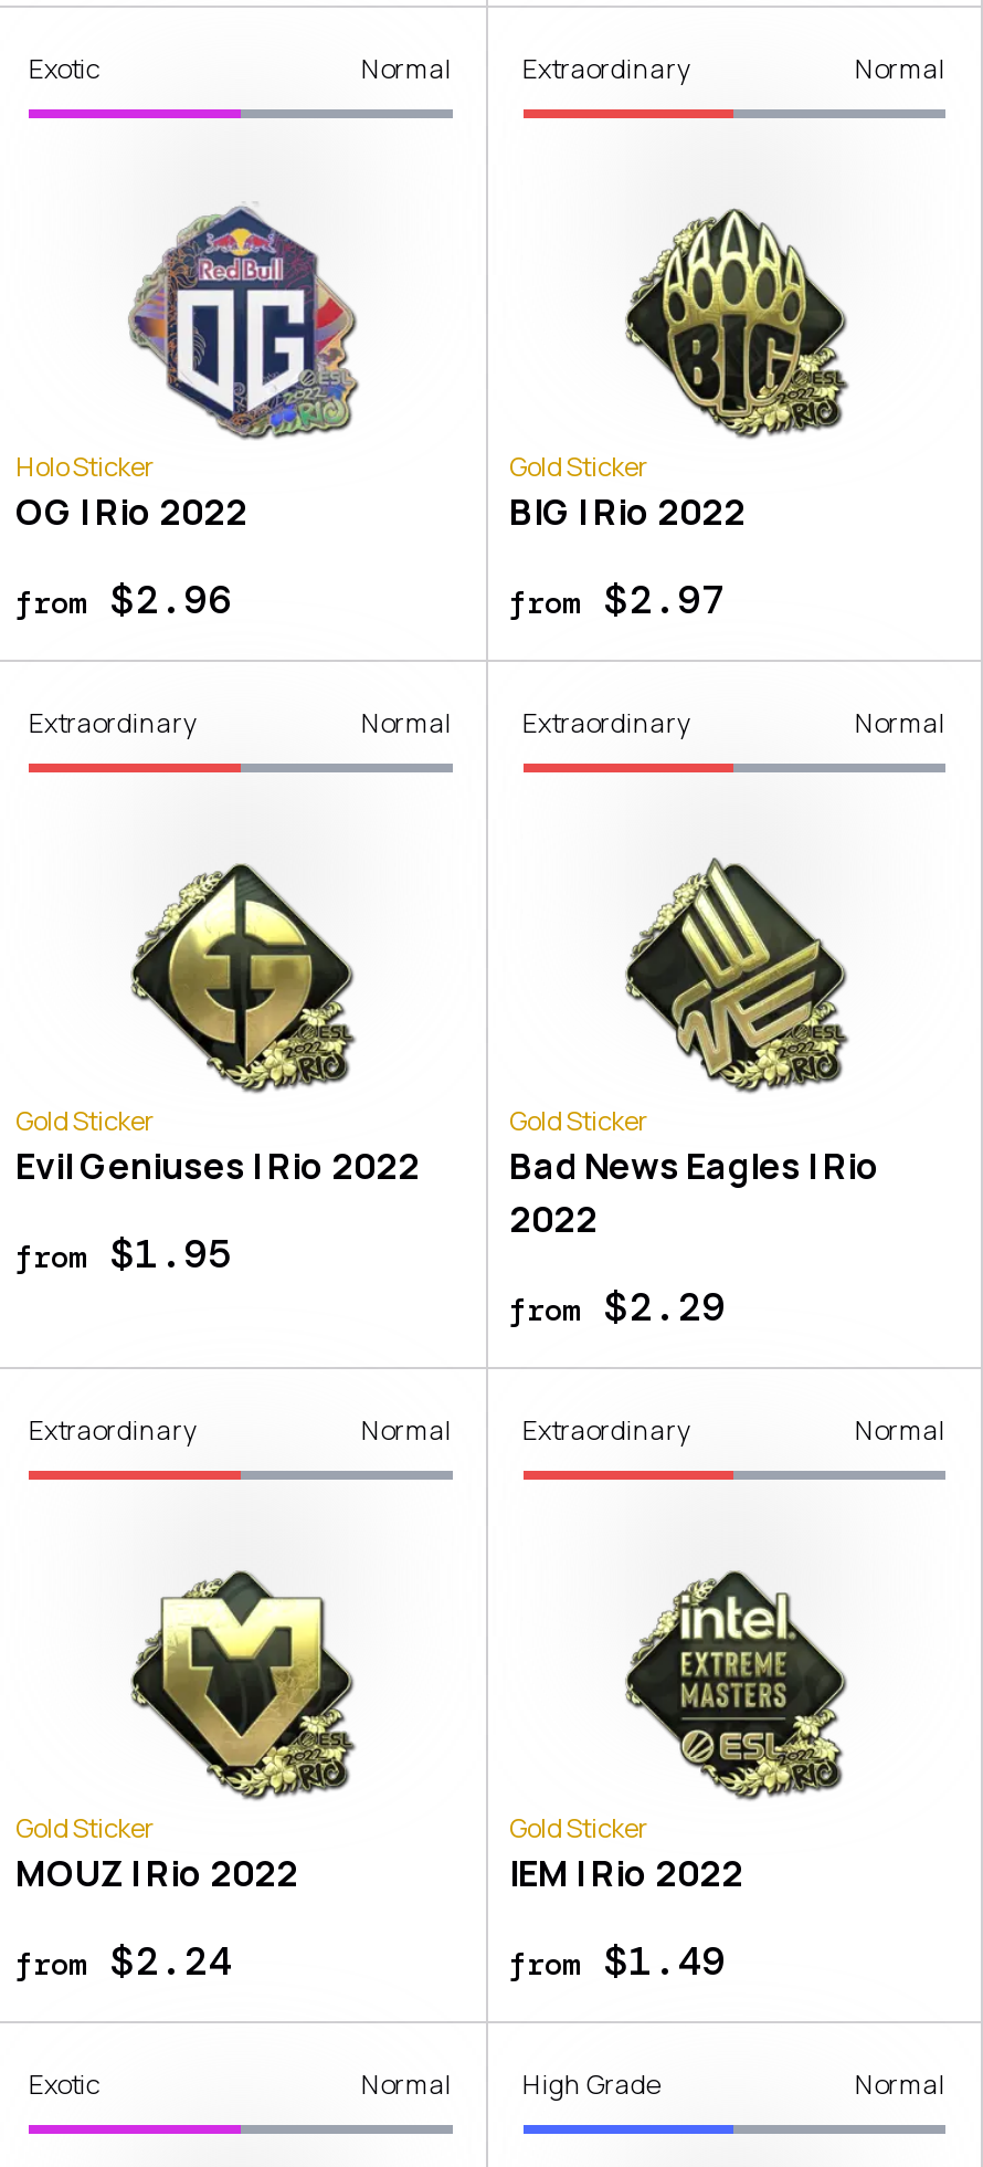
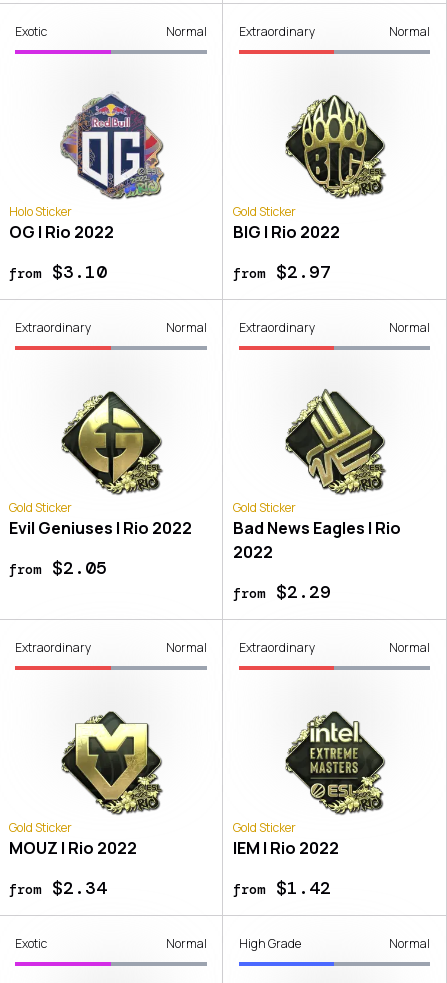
[15,574,232,627] from $2.96 -> [9,260,107,284] from $3.10
[15,1227,232,1280] from $1.95 -> [9,556,107,580] from $2.05
[15,1934,232,1987] from $2.24 -> [9,876,107,900] from $2.34
[509,1934,726,1987] from $1.49 -> [232,876,330,900] from $1.42

